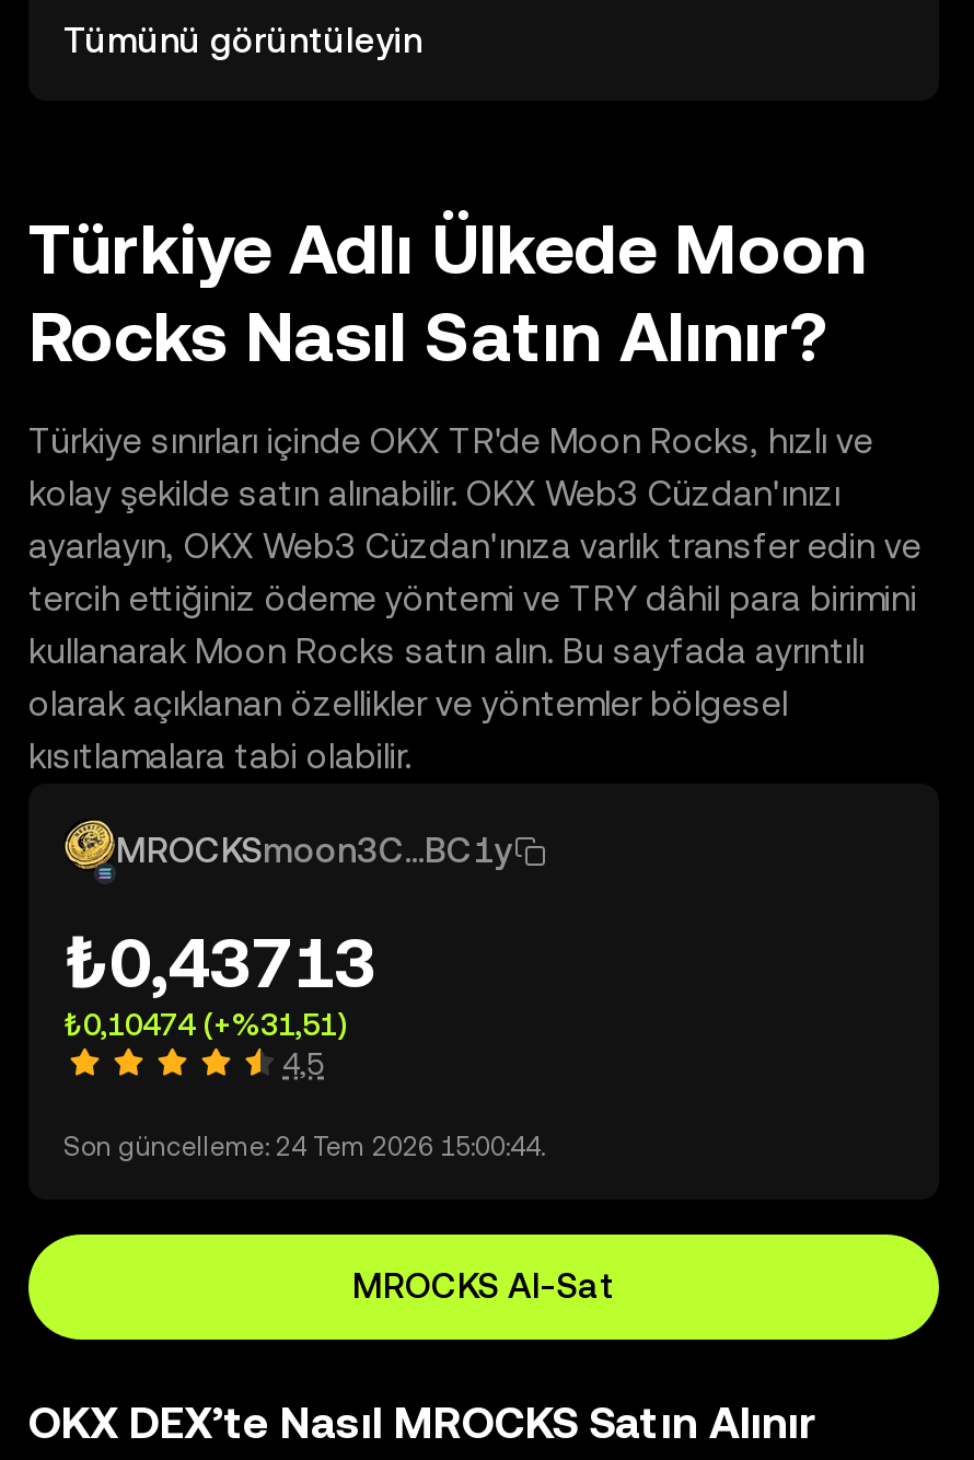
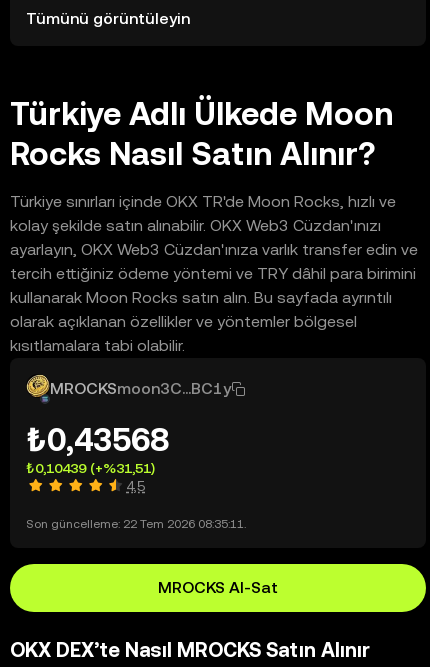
[63,922,376,1003] ₺0,43713 -> [26,421,169,458] ₺0,43568
[63,1007,346,1042] ₺0,10474 (+%31,51) -> [26,460,155,476] ₺0,10439 (+%31,51)
[63,1132,545,1162] Son güncelleme: 24 Tem 2026 15:00:44. -> [26,517,246,531] Son güncelleme: 22 Tem 2026 08:35:11.

